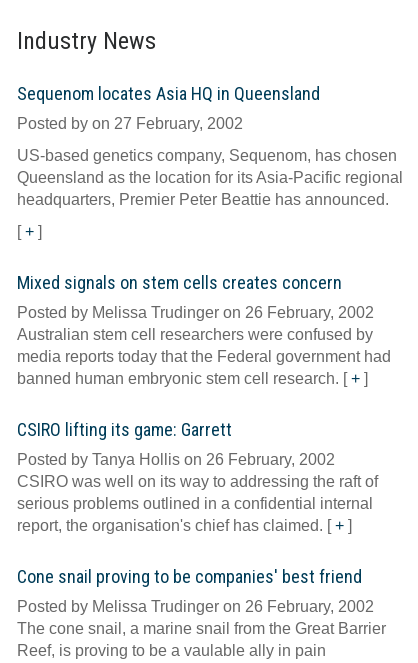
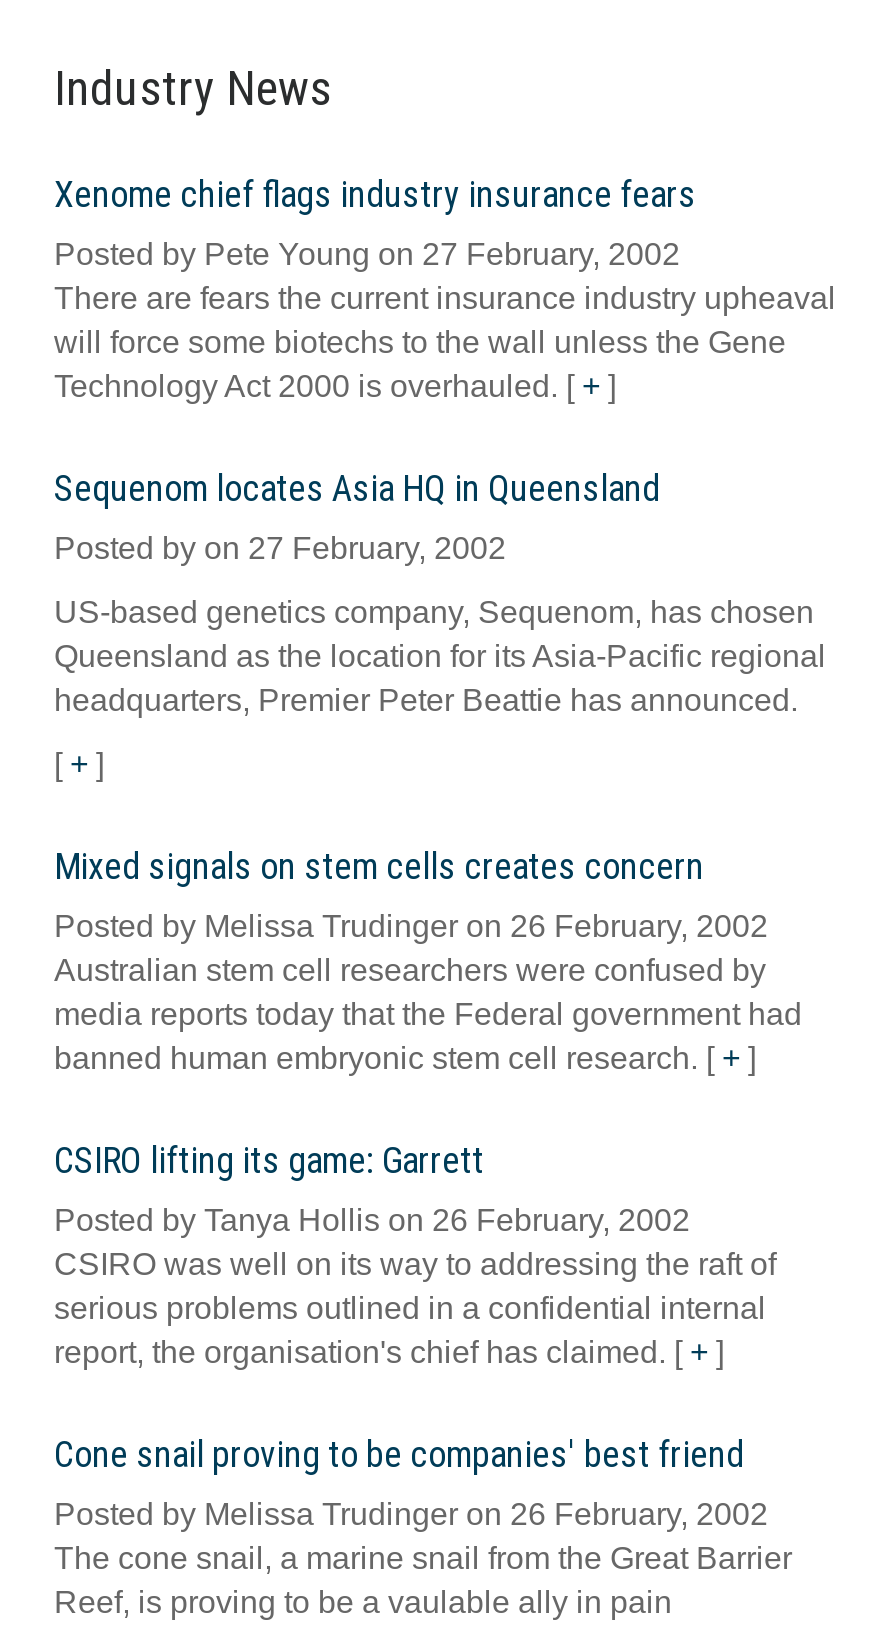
none -> [54,173,836,403] Xenome chief flags industry insurance fears | Posted by Pete Young on 27 February, 2002 | There are fears the current insurance industry upheaval | will force some biotechs to the wall unless the Gene | Technology Act 2000 is overhauled. [+]

